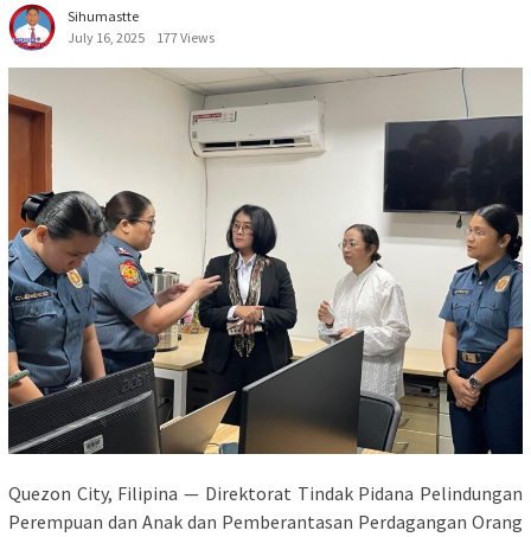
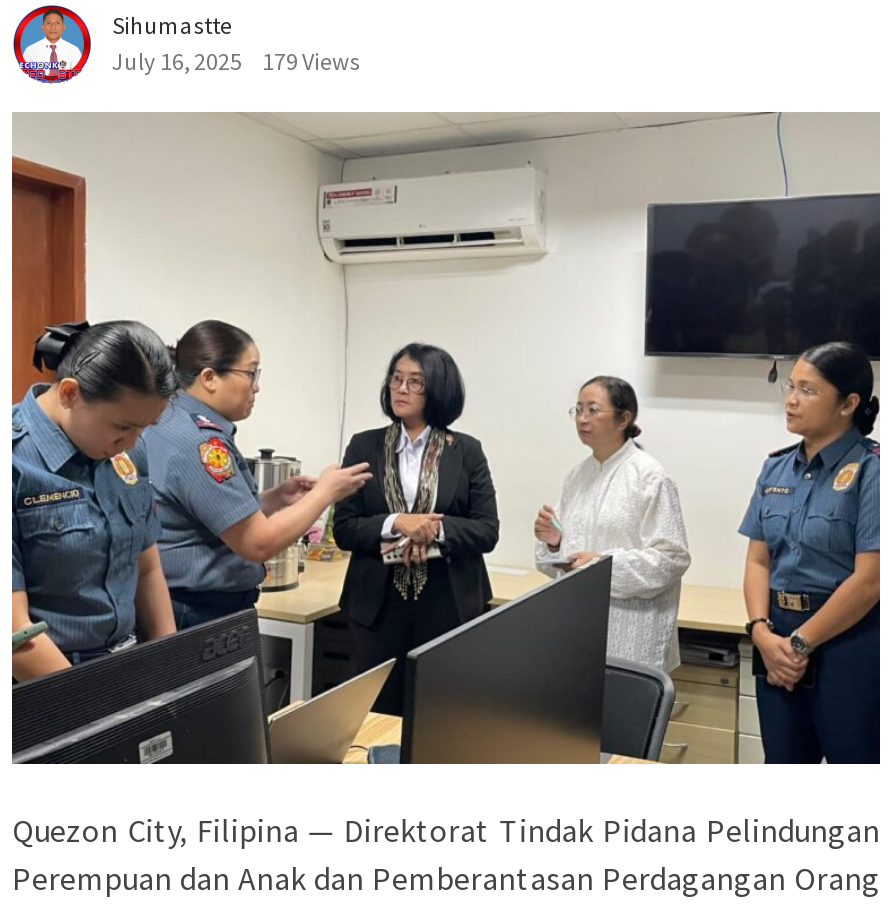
[68,29,215,46] July 16, 2025 177 Views -> [112,46,360,76] July 16, 2025 179 Views

